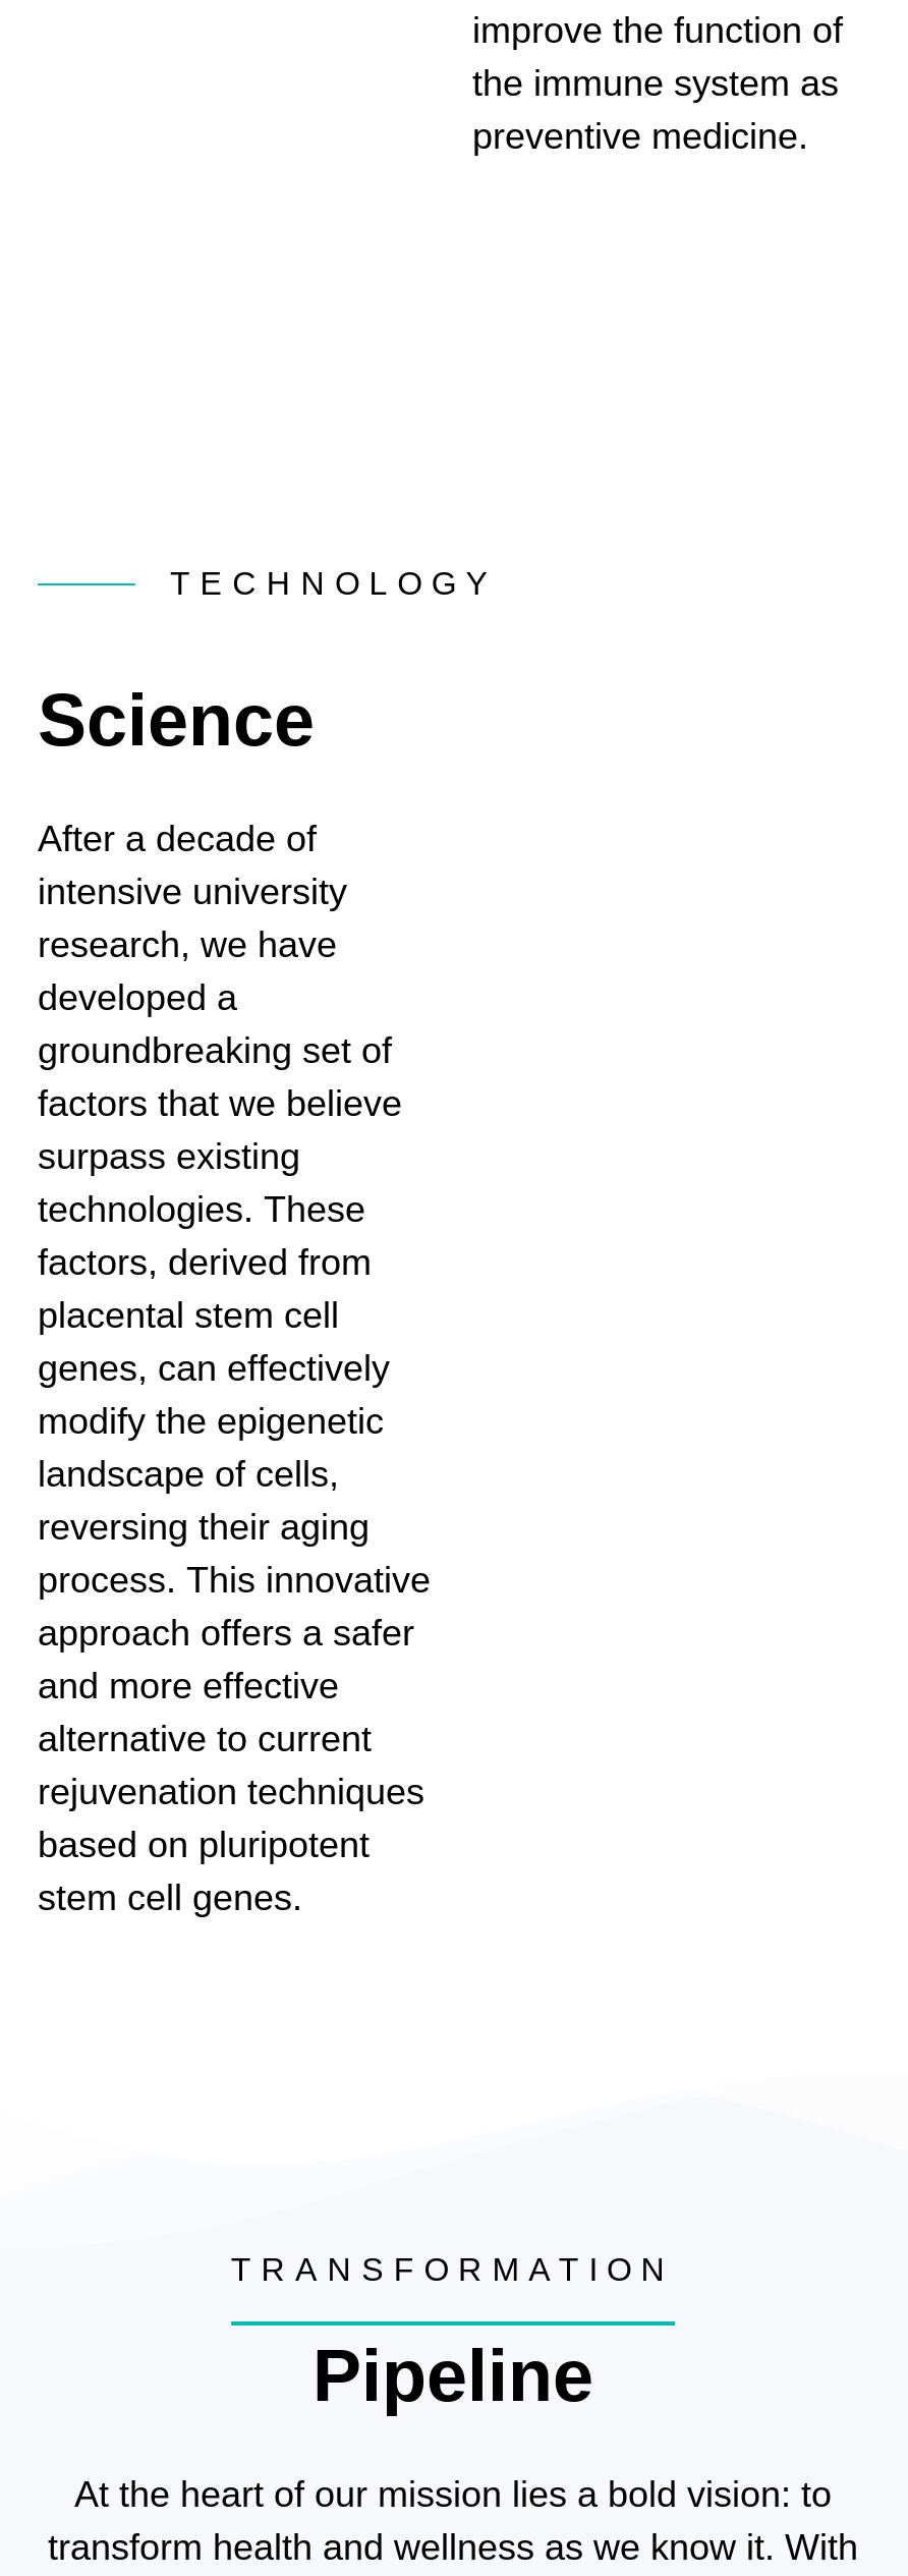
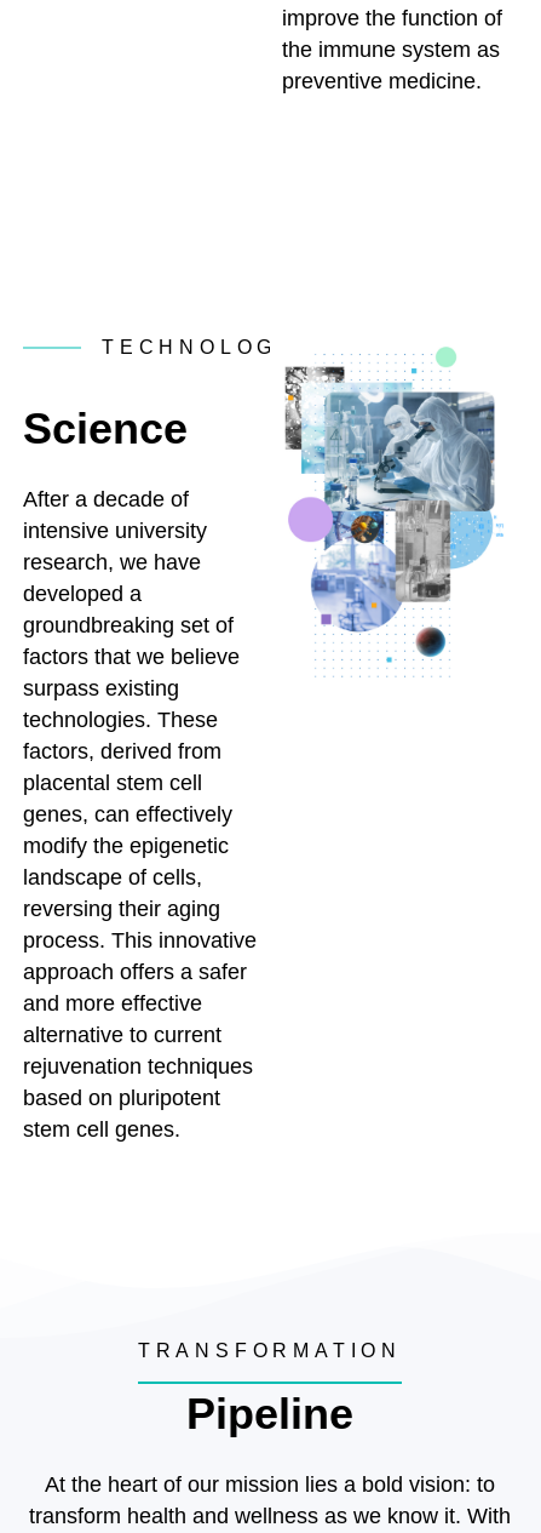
none -> [284,347,505,664] [image]

